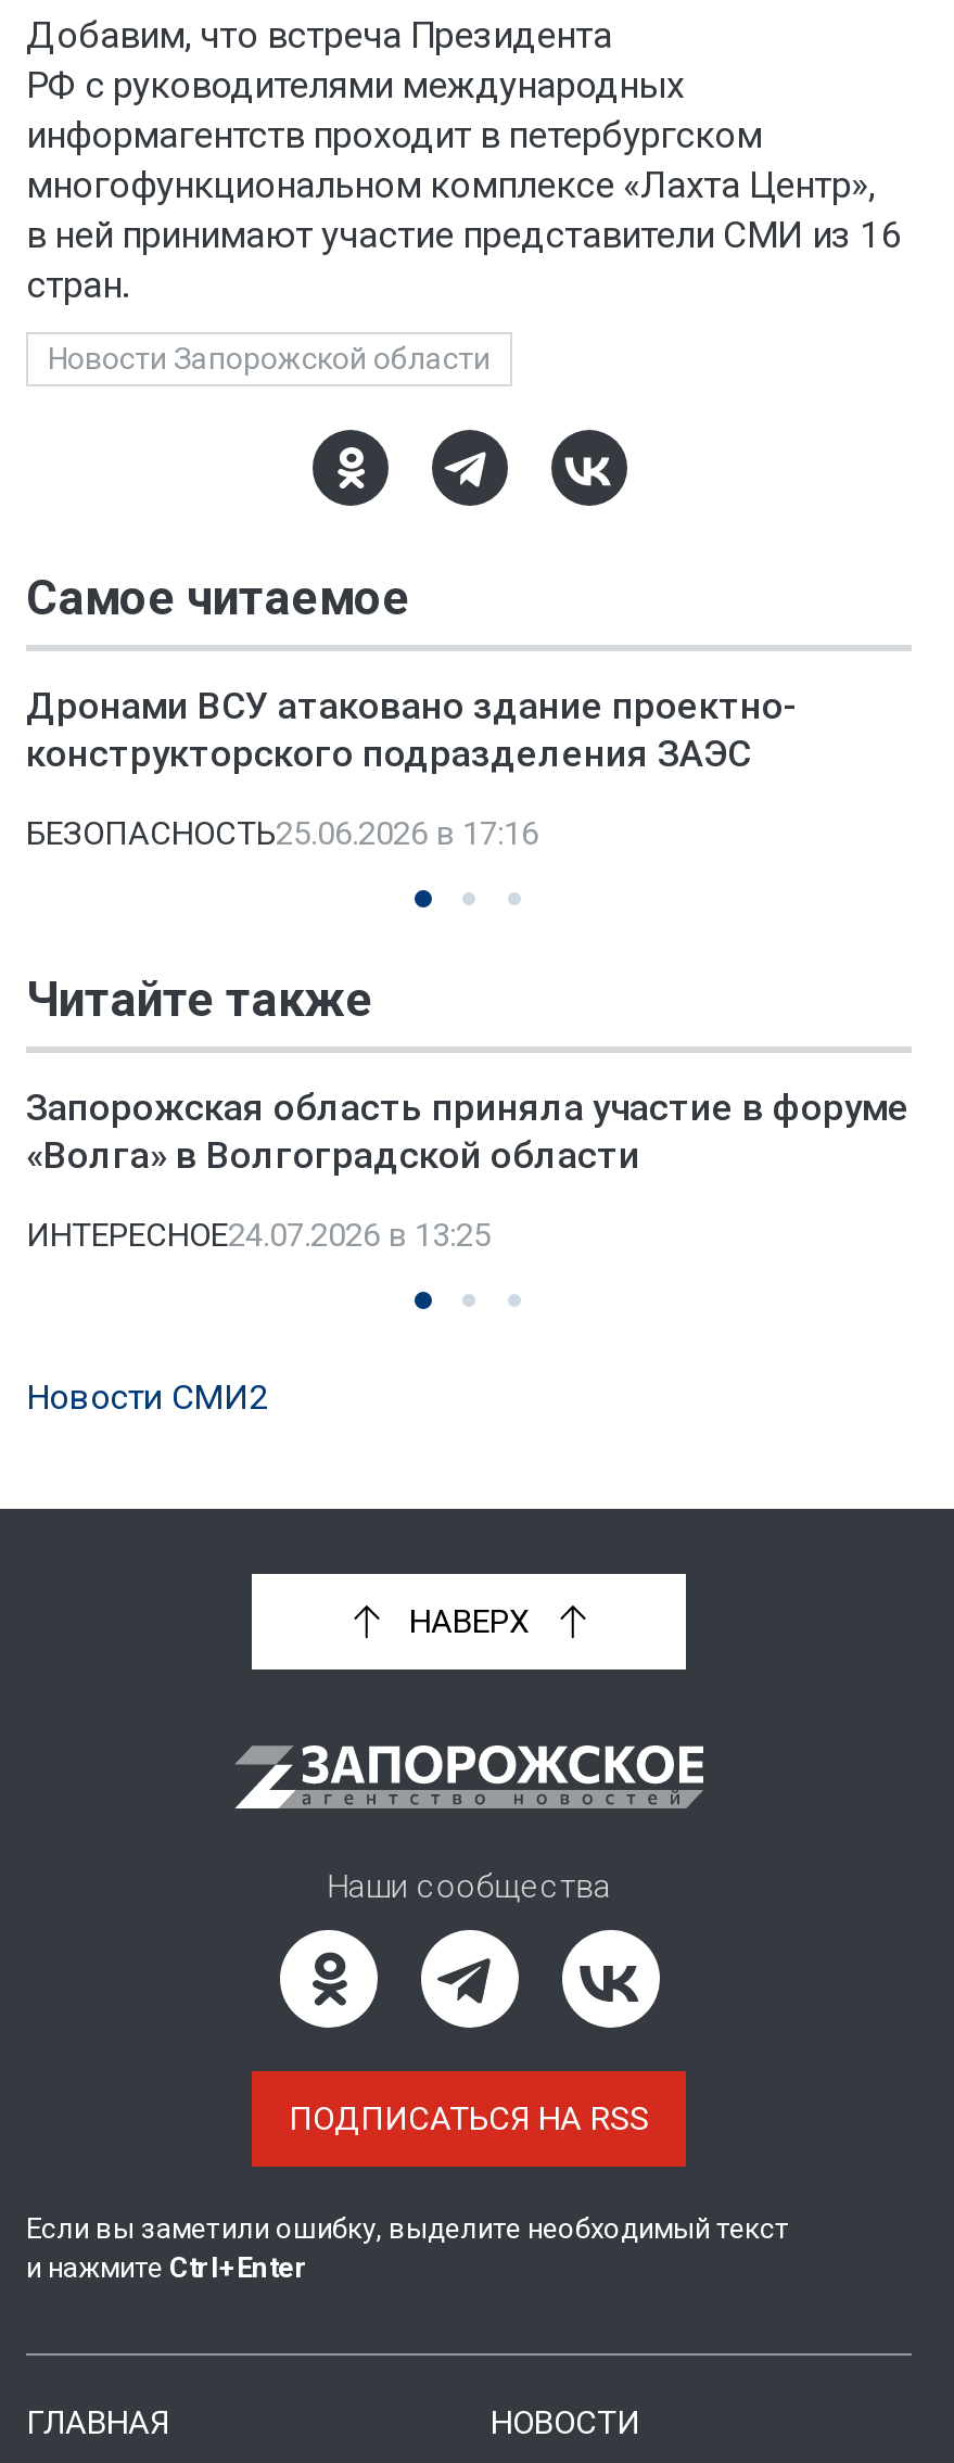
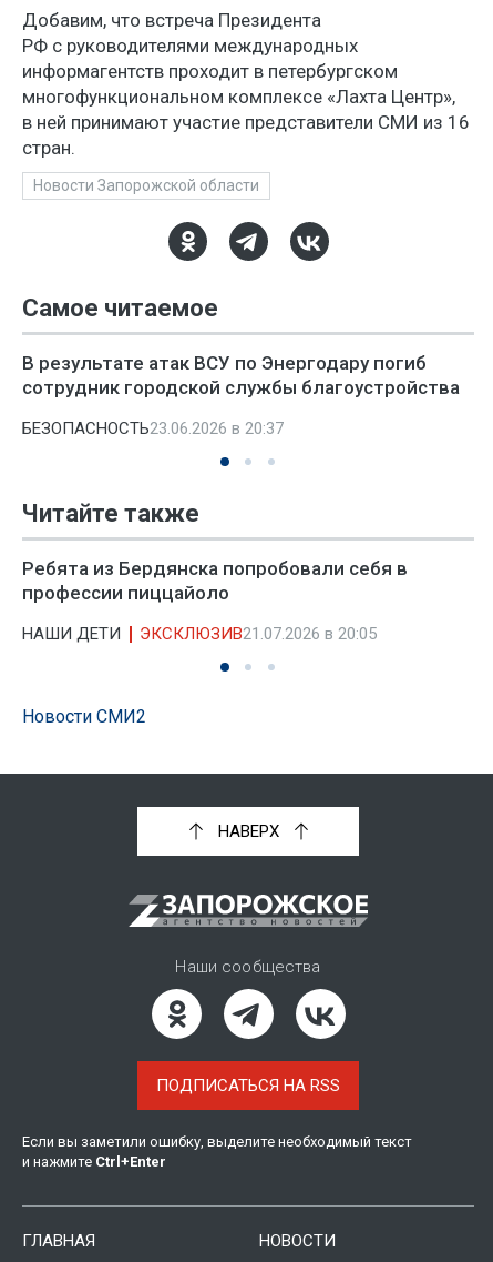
[26,684,797,775] Дронами ВСУ атаковано здание проектно- | конструкторского подразделения ЗАЭС -> [22,352,460,398] В результате атак ВСУ по Энергодару погиб | сотрудник городской службы благоустройства
[26,814,538,853] БЕЗОПАСНОСТЬ25.06.2026 в 17:16 -> [22,418,284,438] БЕЗОПАСНОСТЬ23.06.2026 в 20:37
[26,1086,910,1177] Запорожская область приняла участие в форуме | «Волга» в Волгоградской области -> [22,557,408,604] Ребята из Бердянска попробовали себя в | профессии пиццайоло
[26,1216,491,1255] ИНТЕРЕСНОЕ24.07.2026 в 13:25 -> [22,624,377,644] НАШИ ДЕТИ | ЭКСКЛЮЗИВ21.07.2026 в 20:05

